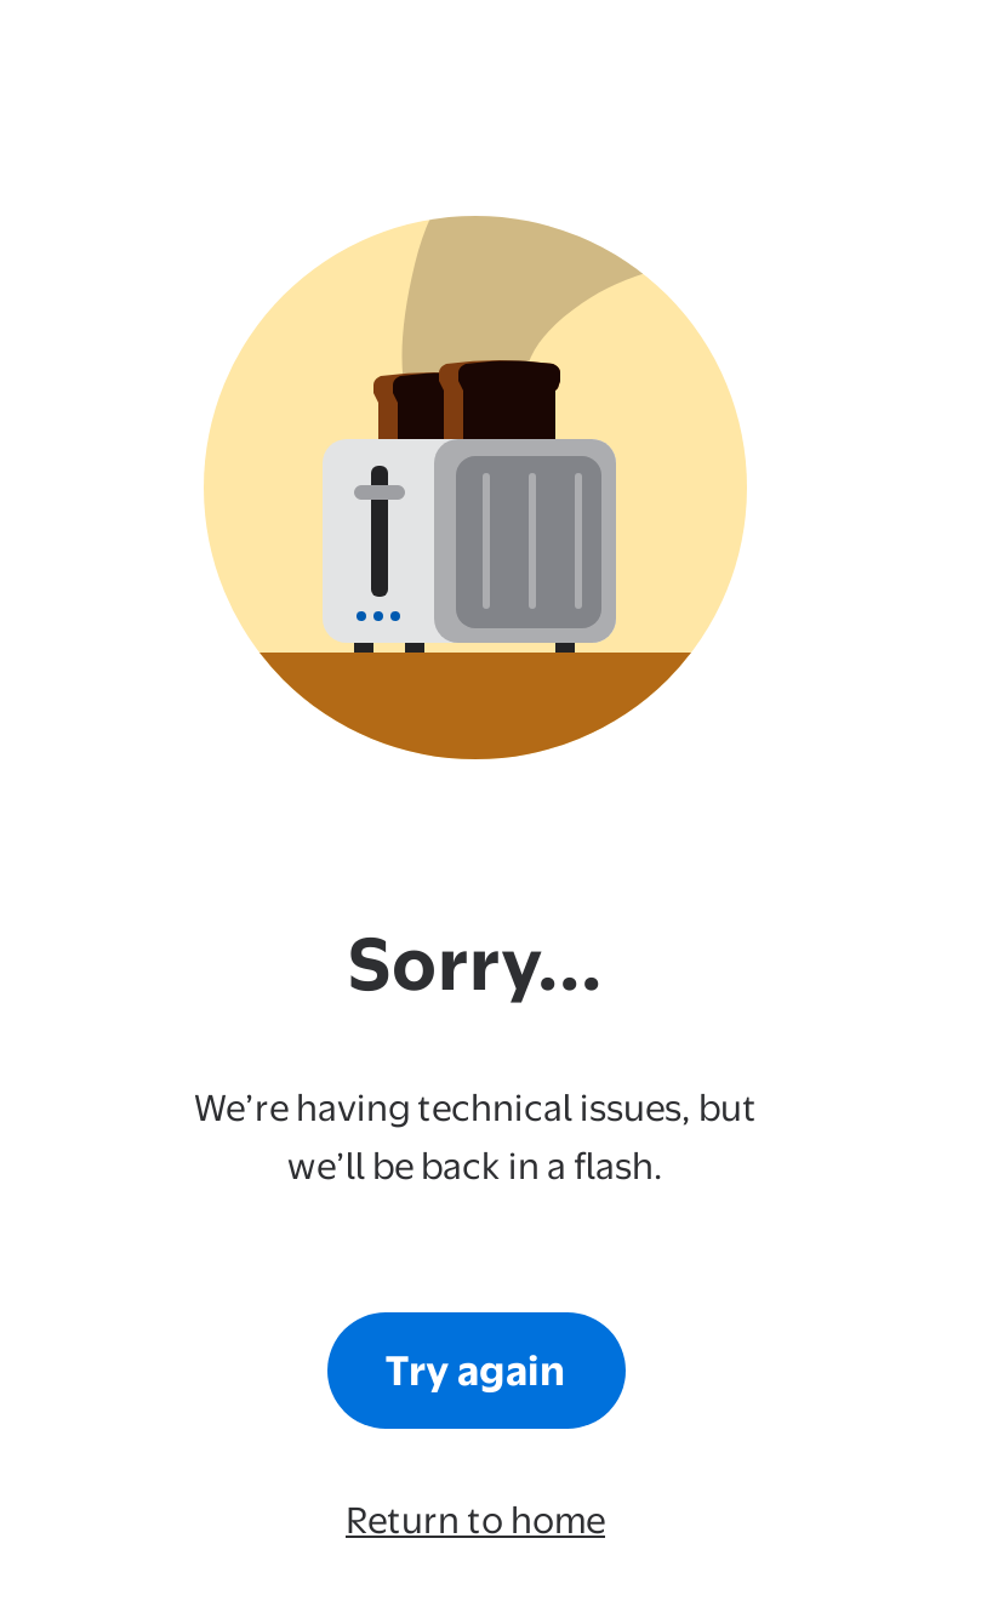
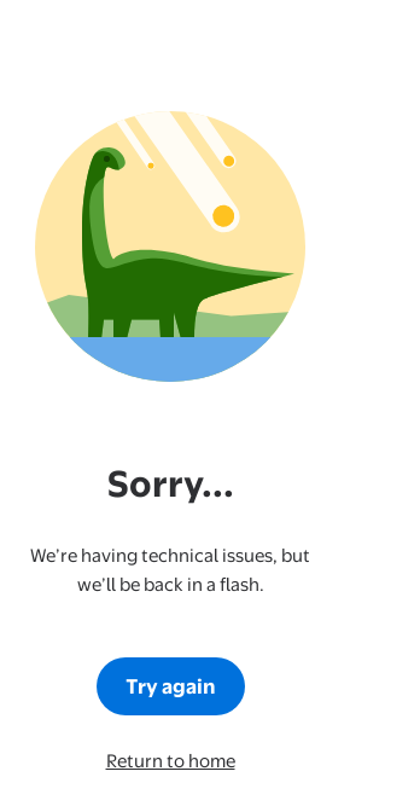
[230,216,715,762] [image] -> [47,112,293,383] [image]

